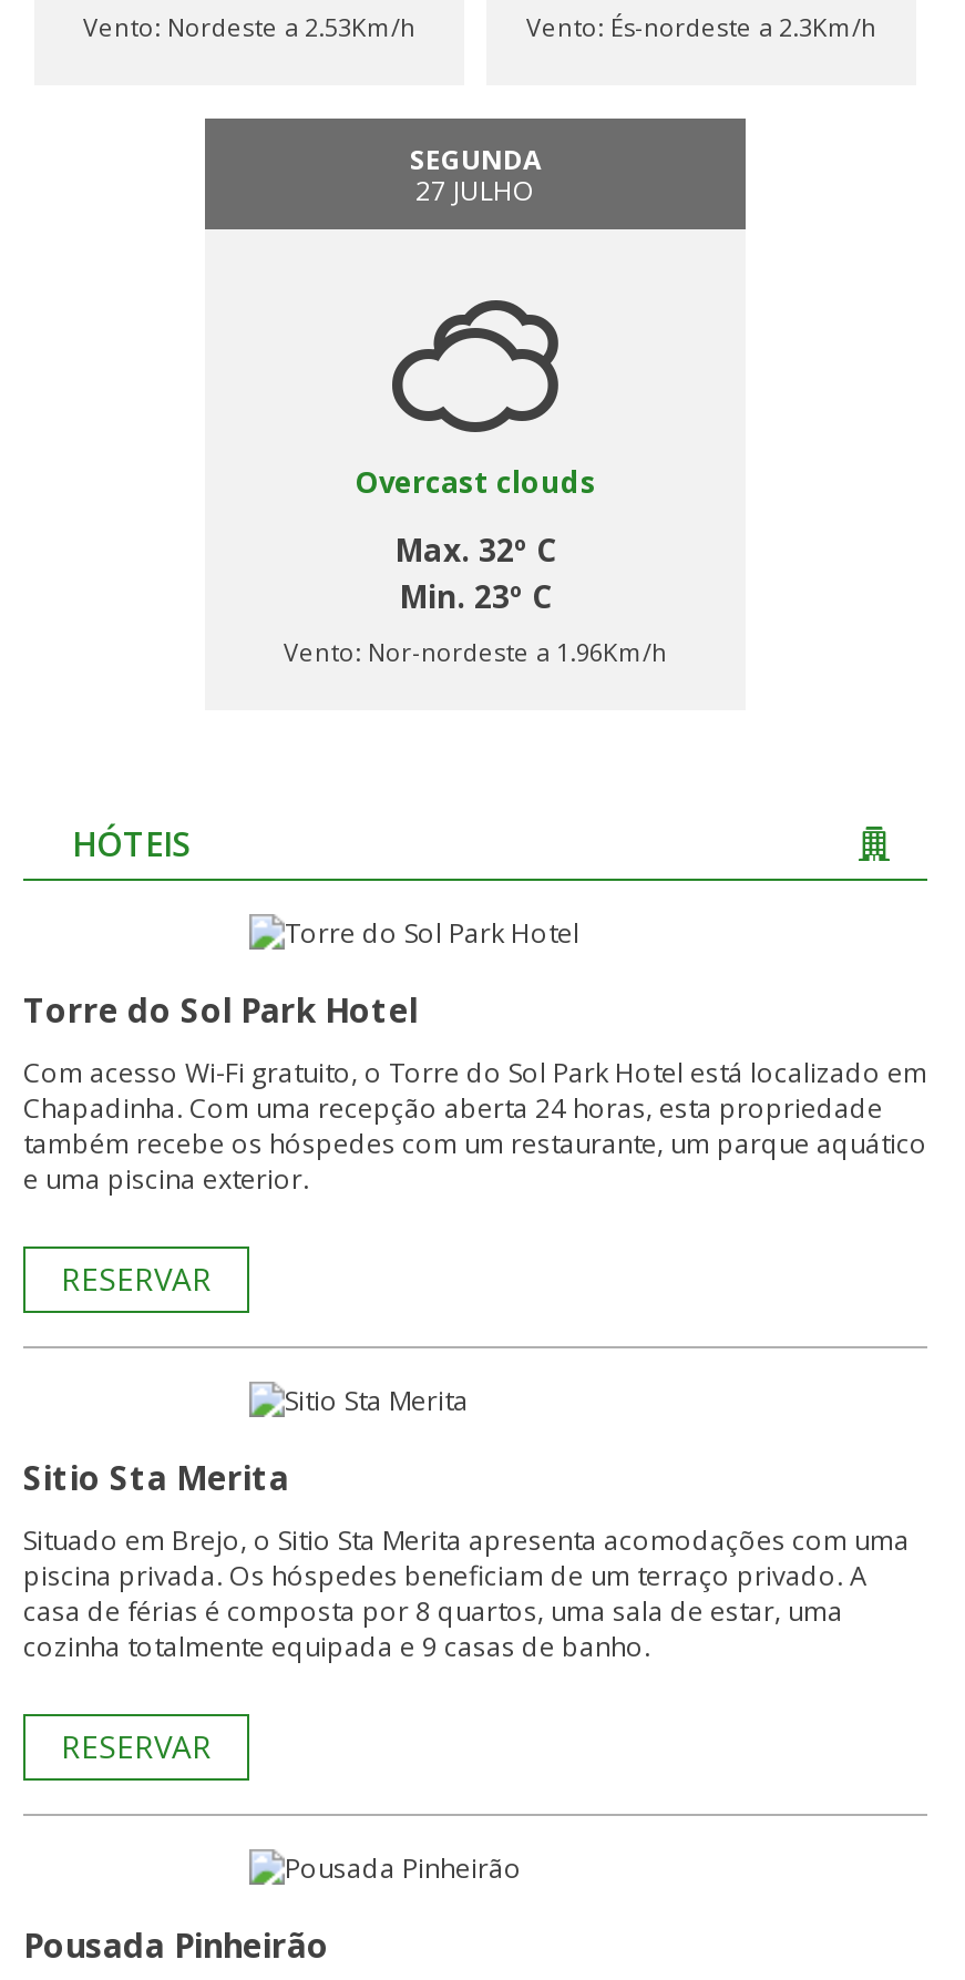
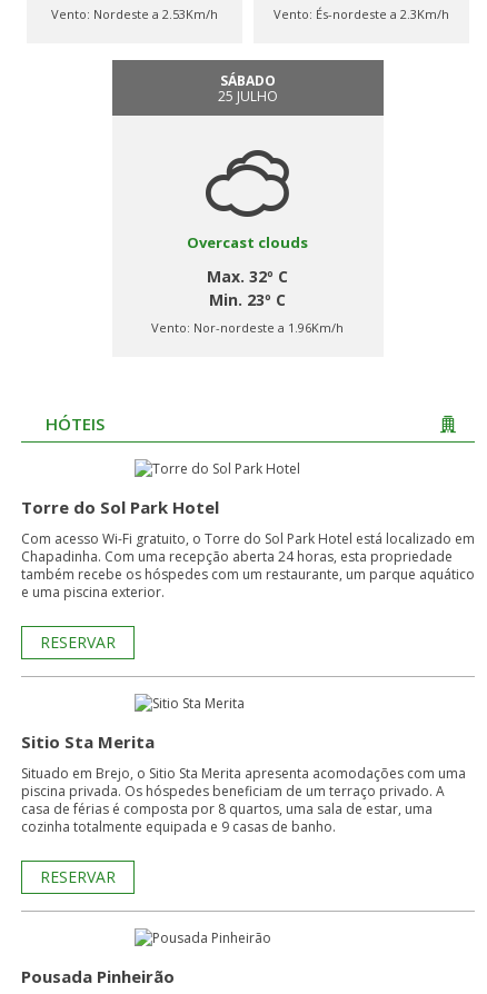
[410,141,541,209] SEGUNDA | 27 JULHO -> [218,71,278,106] SÁBADO | 25 JULHO

